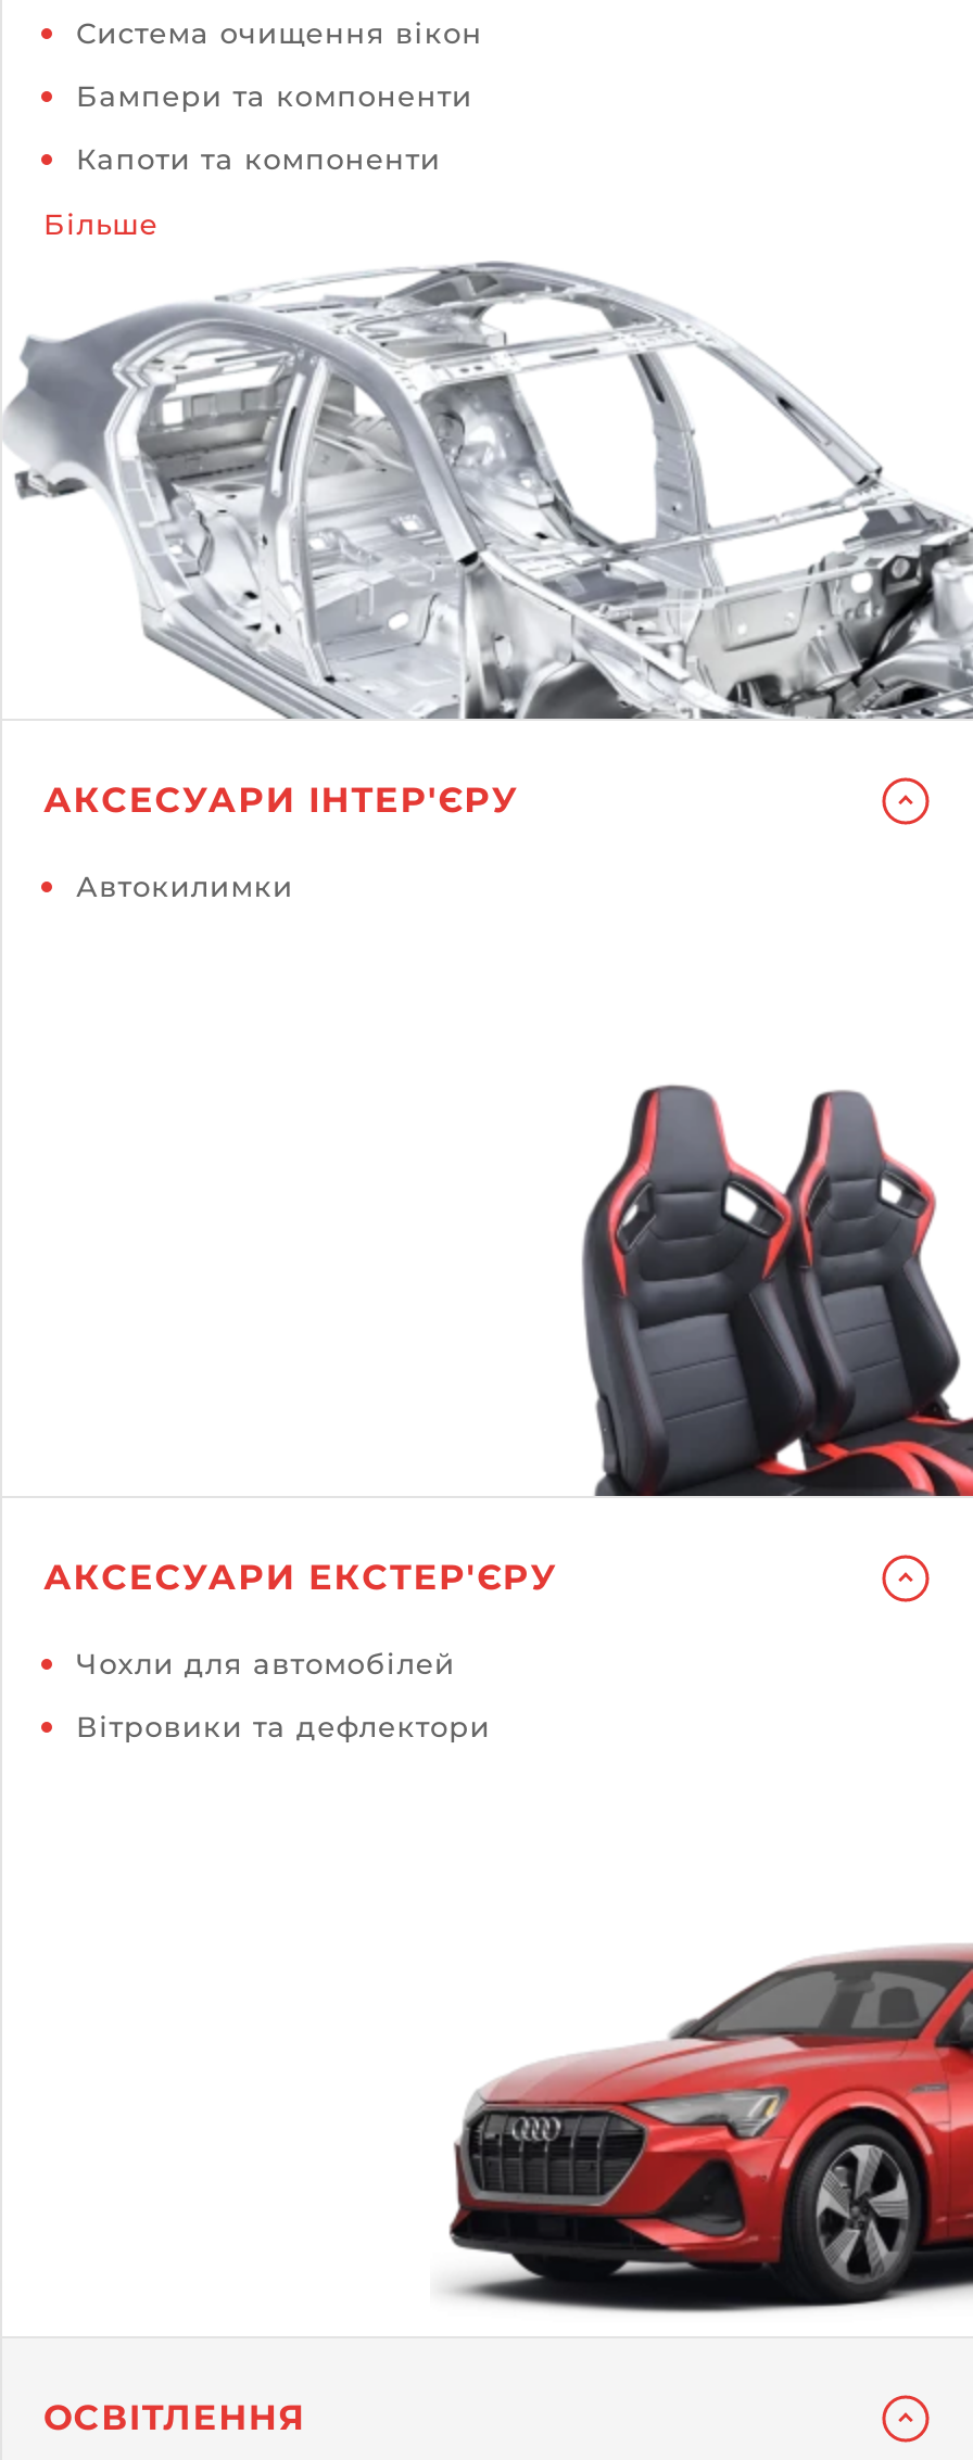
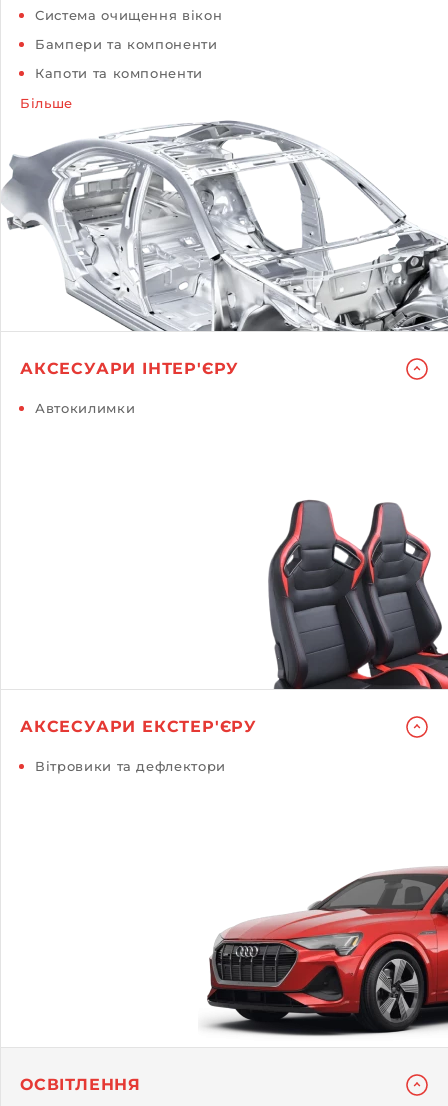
[76,1646,455,1681] Чохли для автомобілей -> none

